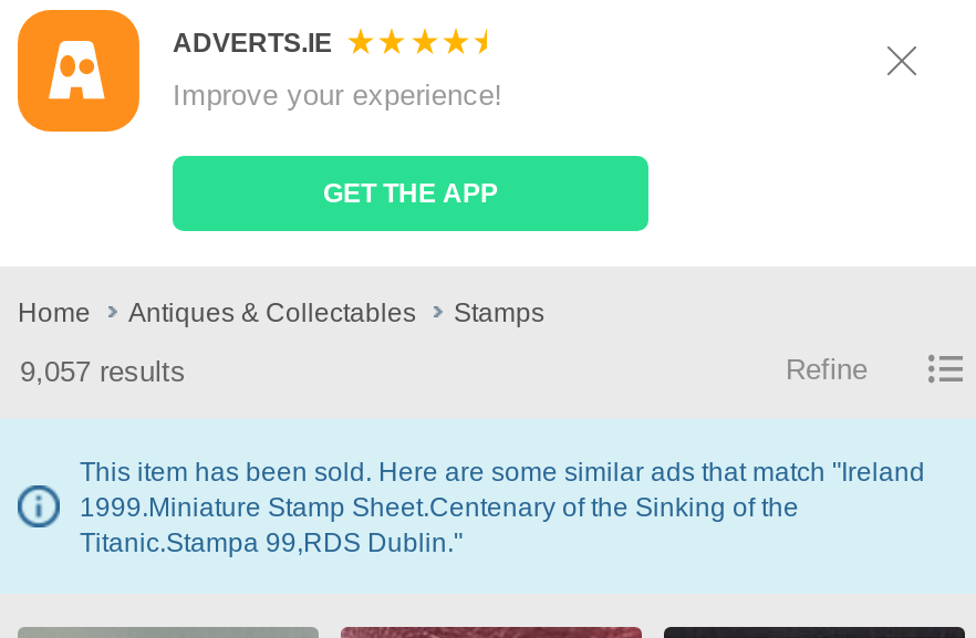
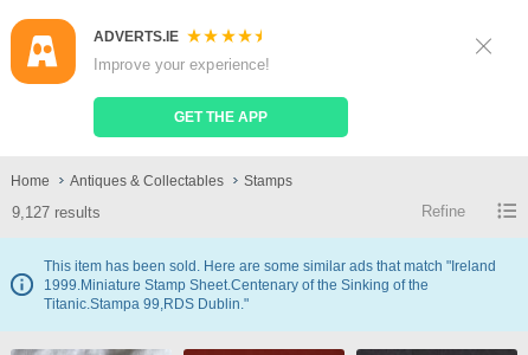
[20,355,186,388] 9,057 results -> [12,204,101,221] 9,127 results

